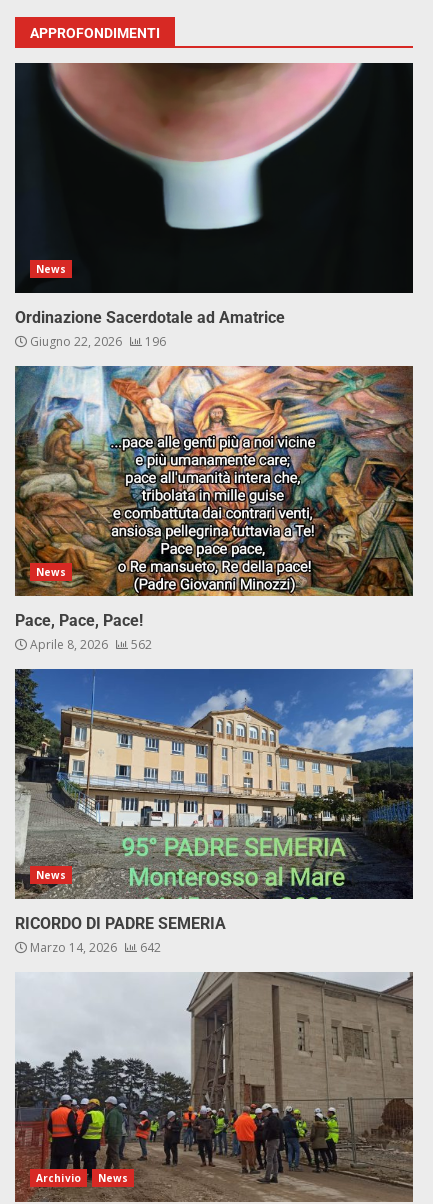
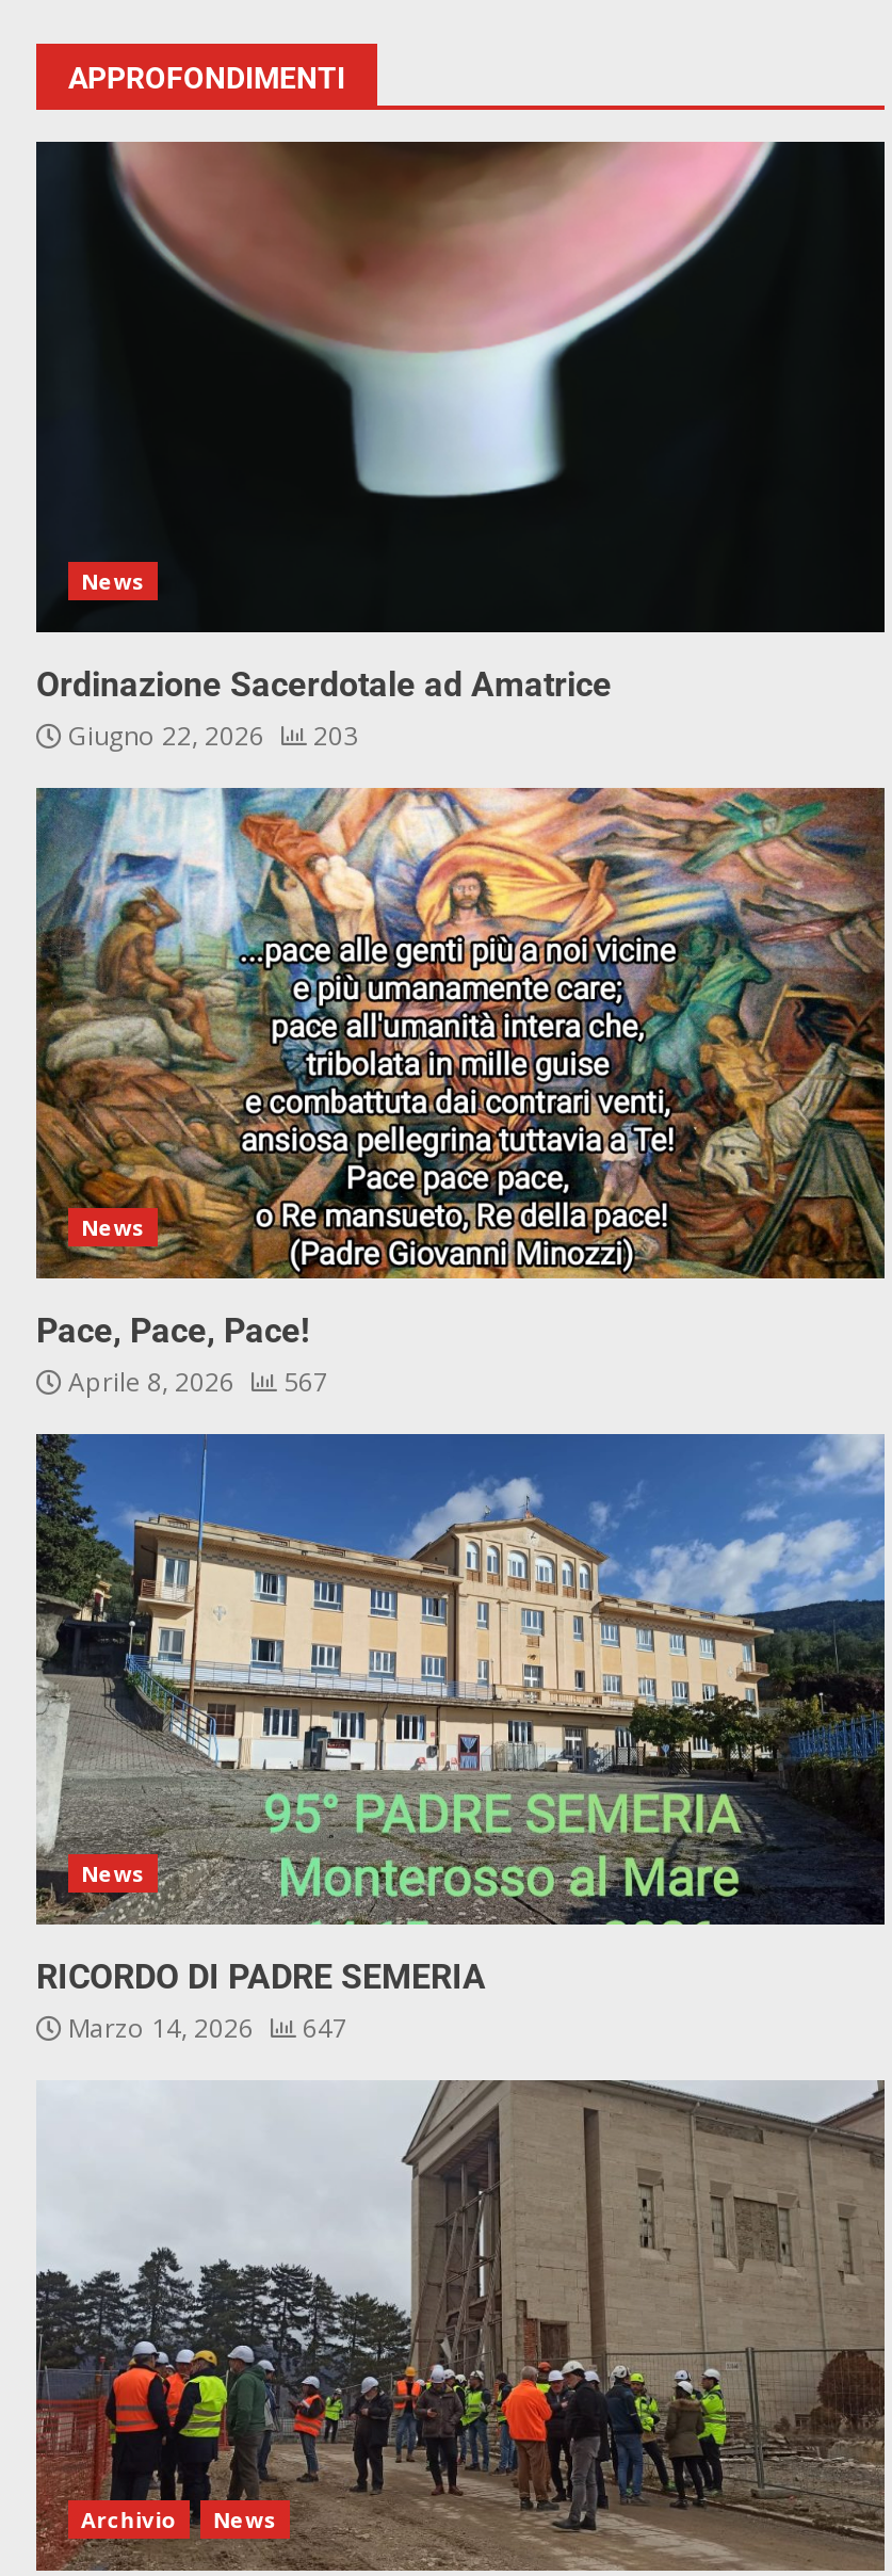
[27,333,166,350] Giugno 22, 2026 196 -> [62,717,358,753] Giugno 22, 2026 203
[27,636,152,653] Aprile 8, 2026 562 -> [62,1363,328,1399] Aprile 8, 2026 567
[27,939,161,956] Marzo 14, 2026 642 -> [62,2009,347,2045] Marzo 14, 2026 647

